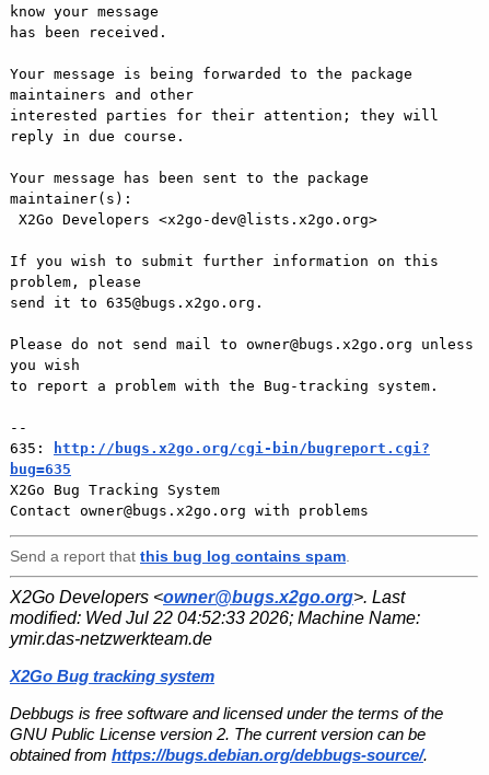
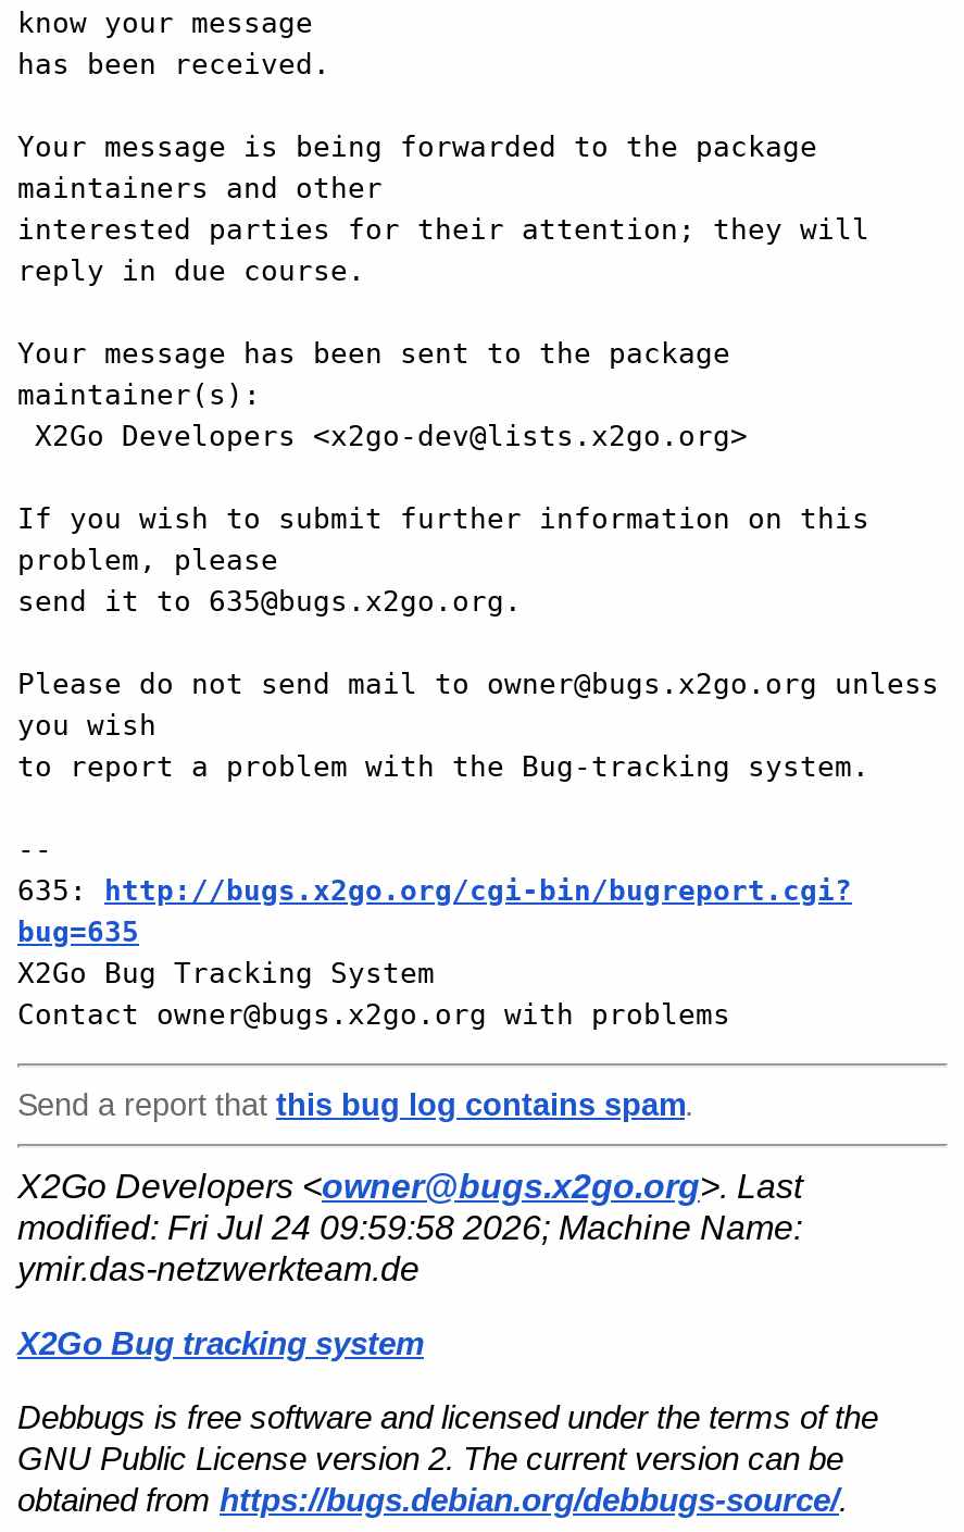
[10,608,420,627] modified: Wed Jul 22 04:52:33 2026; Machine Name: -> [17,1208,802,1245] modified: Fri Jul 24 09:59:58 2026; Machine Name:

